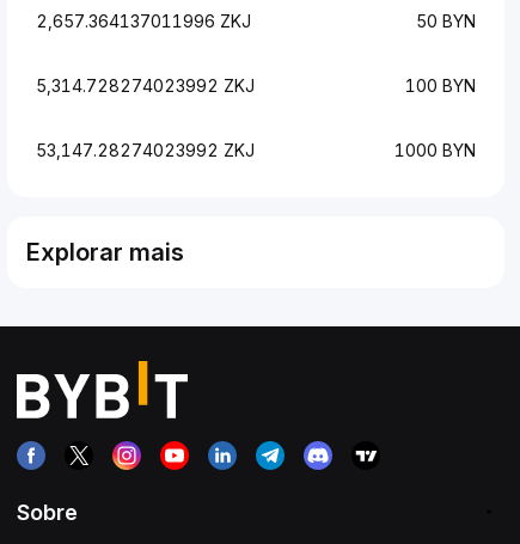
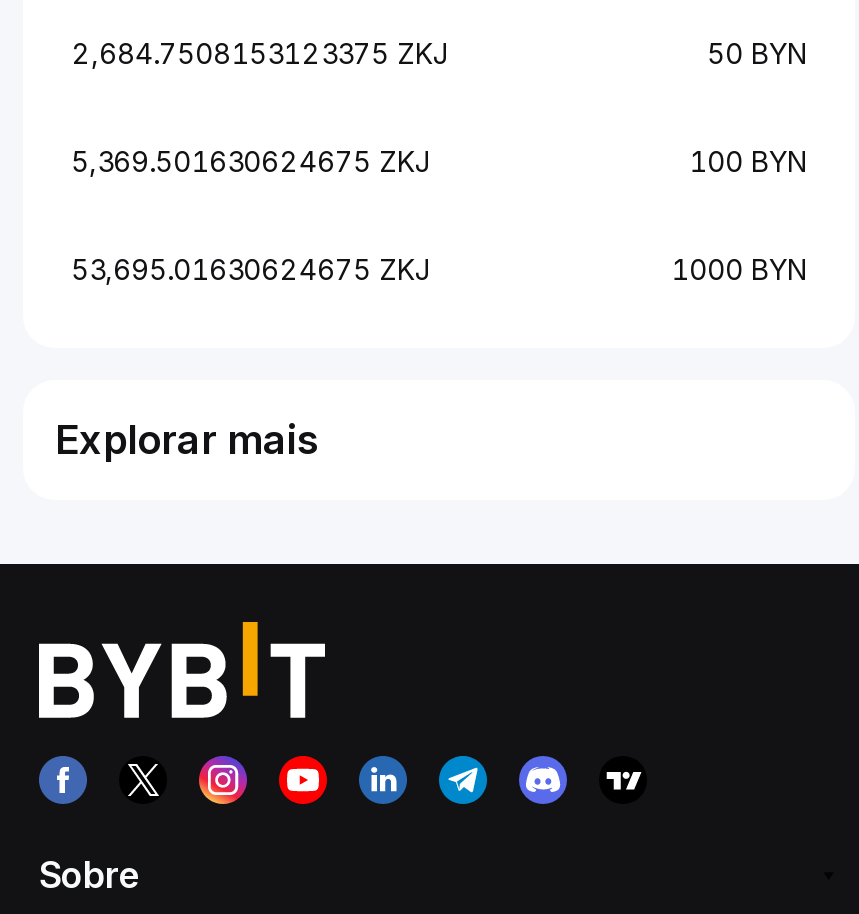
[36,11,251,31] 2,657.364137011996 ZKJ -> [71,36,449,70] 2,684.7508153123375 ZKJ
[36,75,255,96] 5,314.728274023992 ZKJ -> [71,144,431,178] 5,369.501630624675 ZKJ
[36,140,255,160] 53,147.28274023992 ZKJ -> [71,252,431,286] 53,695.01630624675 ZKJ

